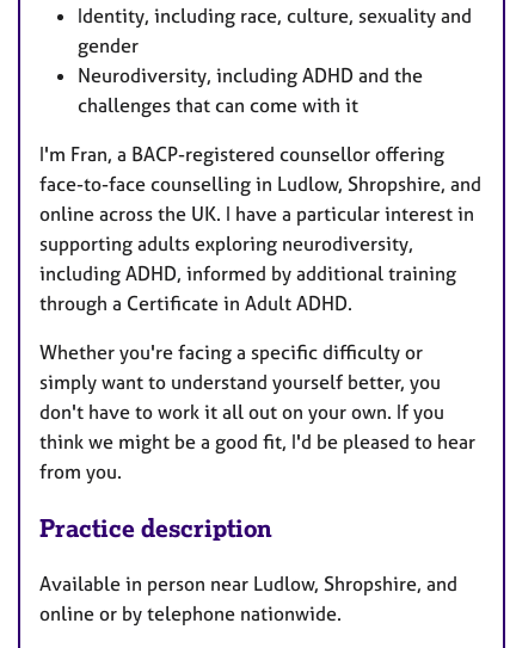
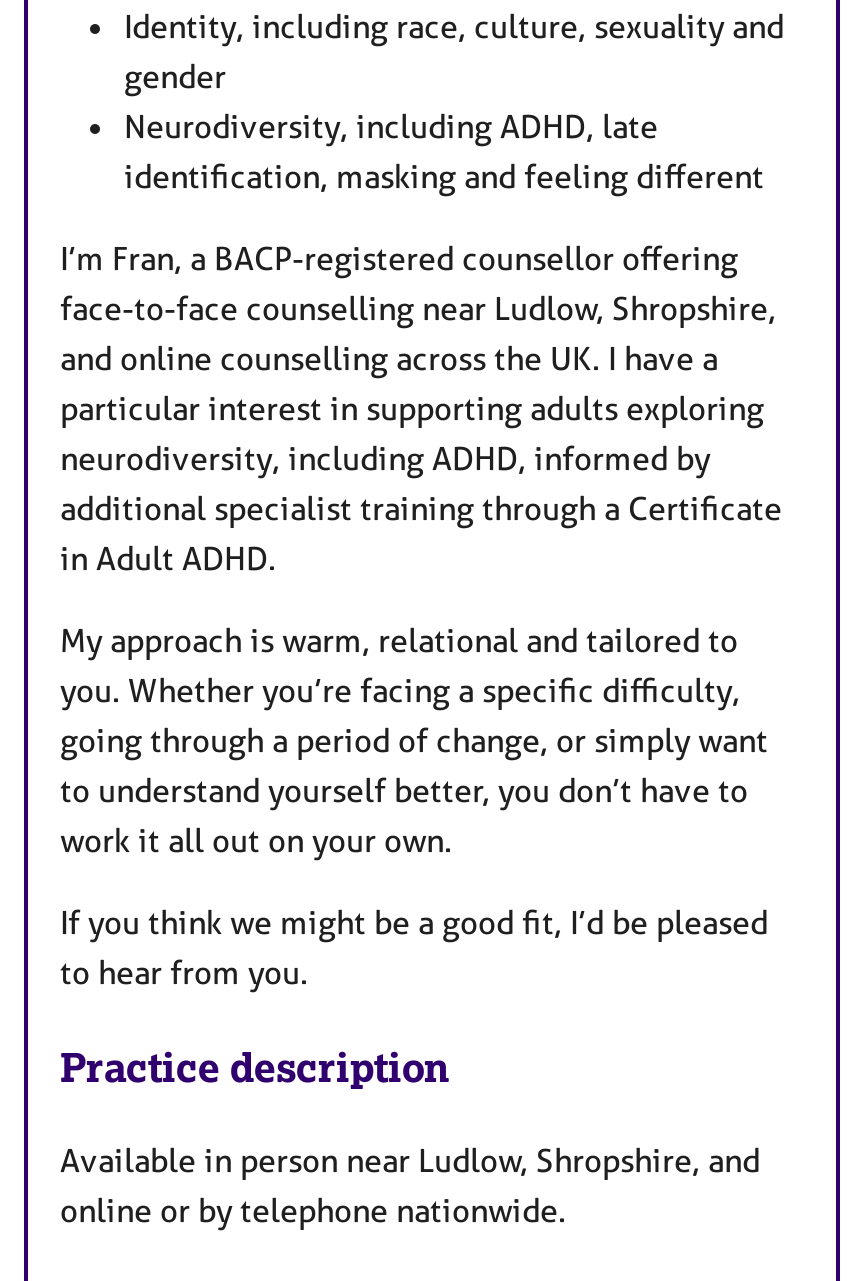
[39,64,481,484] Neurodiversity, including ADHD and the | challenges that can come with it | I'm Fran, a BACP-registered counsellor offering | face-to-face counselling in Ludlow, Shropshire, and | online across the UK. I have a particular interest in | supporting adults exploring neurodiversity, | including ADHD, informed by additional training | through a Certificate in Adult ADHD. | Whether you're facing a specific difficulty or | simply want to understand yourself better, you | don't have to work it all out on your own. If you | think we might be a good fit, I'd be pleased to hear | from you. -> [60,107,782,993] Neurodiversity, including ADHD, late | identification, masking and feeling different | I’m Fran, a BACP-registered counsellor offering | face-to-face counselling near Ludlow, Shropshire, | and online counselling across the UK. I have a | particular interest in supporting adults exploring | neurodiversity, including ADHD, informed by | additional specialist training through a Certificate | in Adult ADHD. | My approach is warm, relational and tailored to | you. Whether you’re facing a specific difficulty, | going through a period of change, or simply want | to understand yourself better, you don’t have to | work it all out on your own. | If you think we might be a good fit, I’d be pleased | to hear from you.

